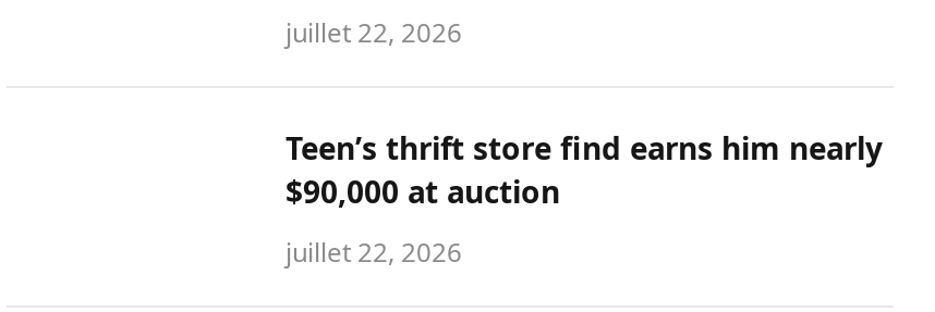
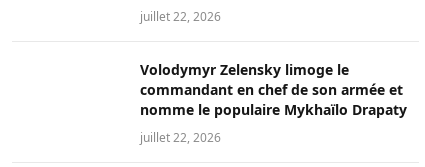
[286,127,883,212] Teen’s thrift store find earns him nearly | $90,000 at auction -> [140,59,407,118] Volodymyr Zelensky limoge le | commandant en chef de son armée et | nomme le populaire Mykhaïlo Drapaty

